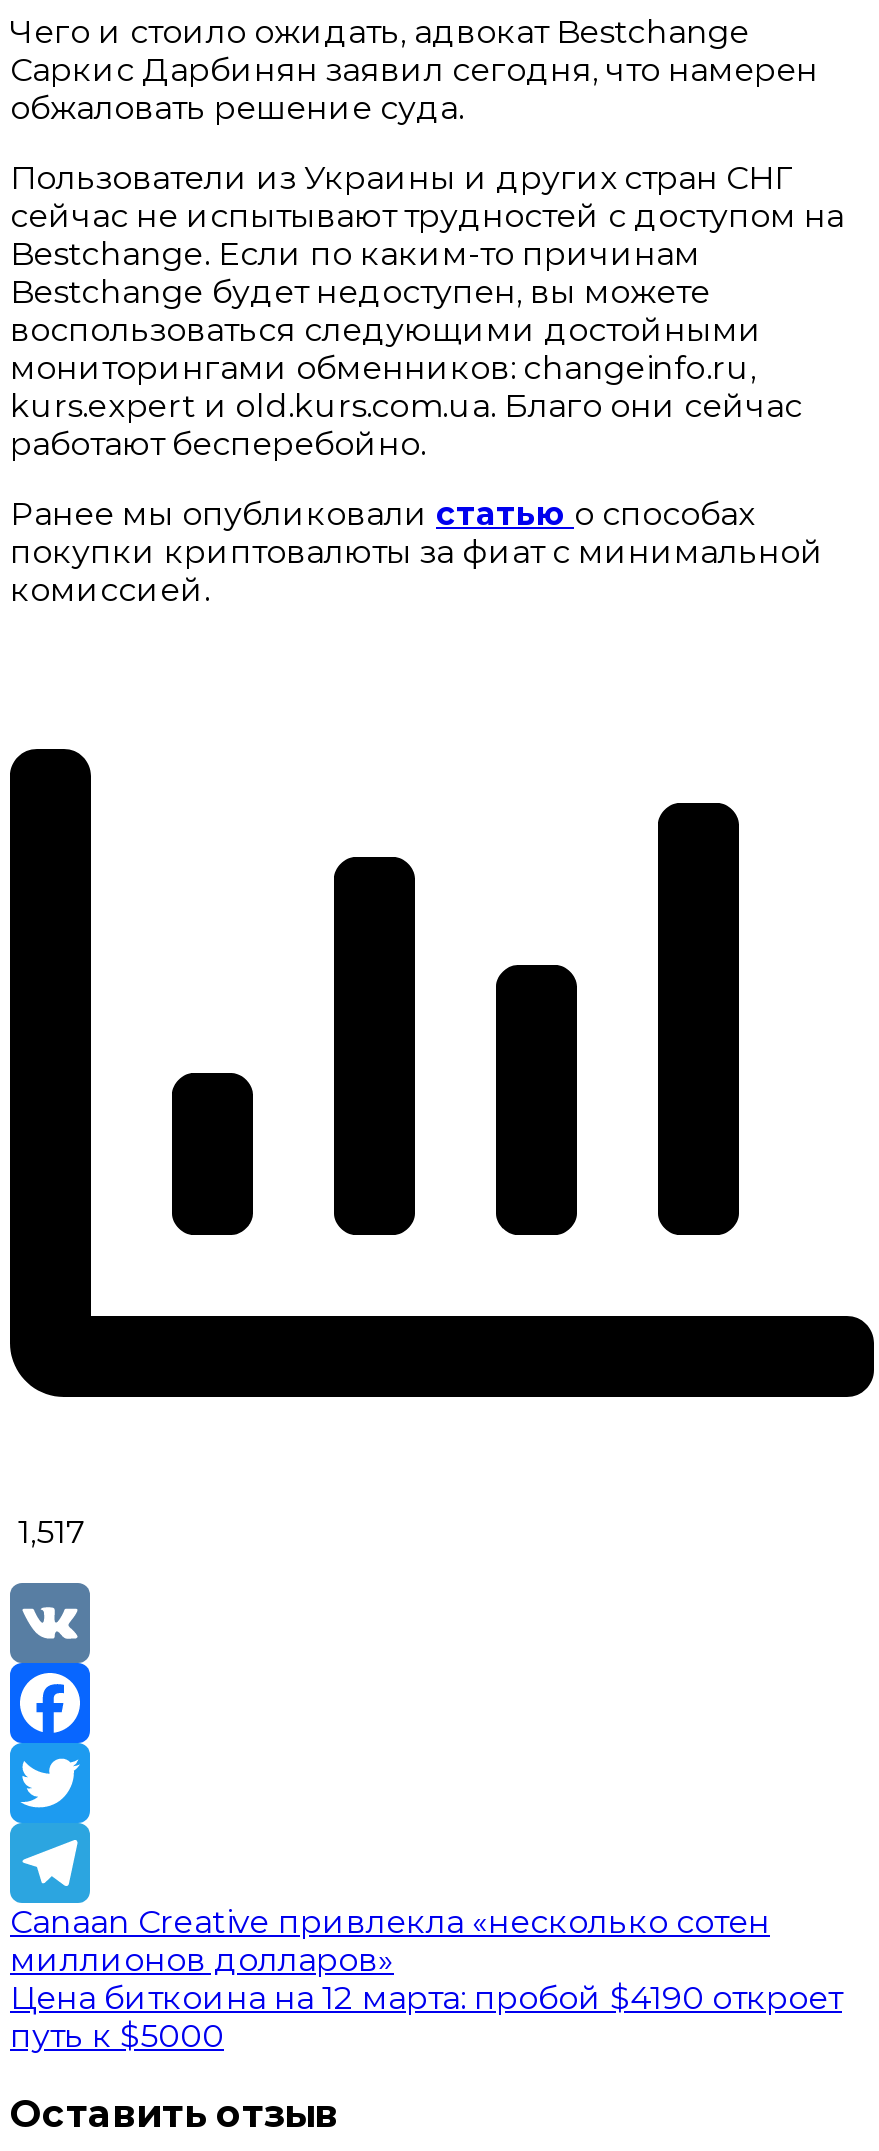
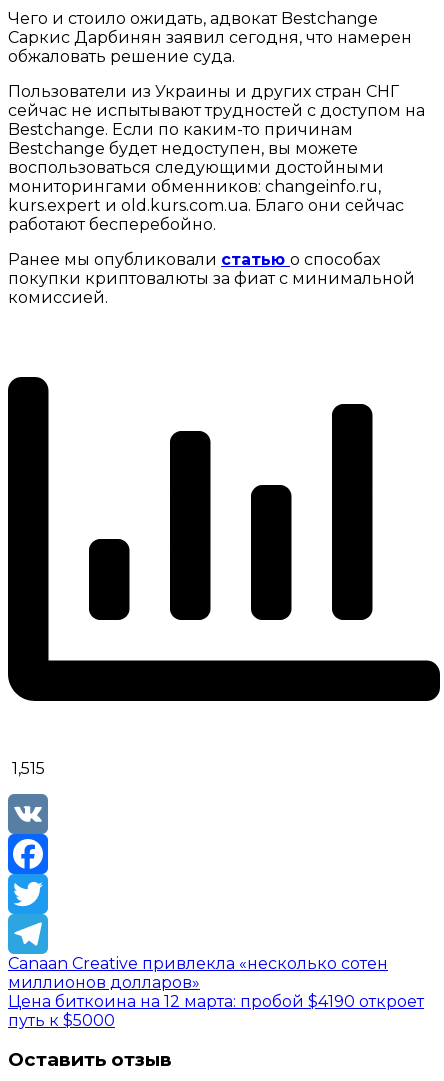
[10,1512,94,1550] 1,517 -> [8,759,49,778] 1,515

